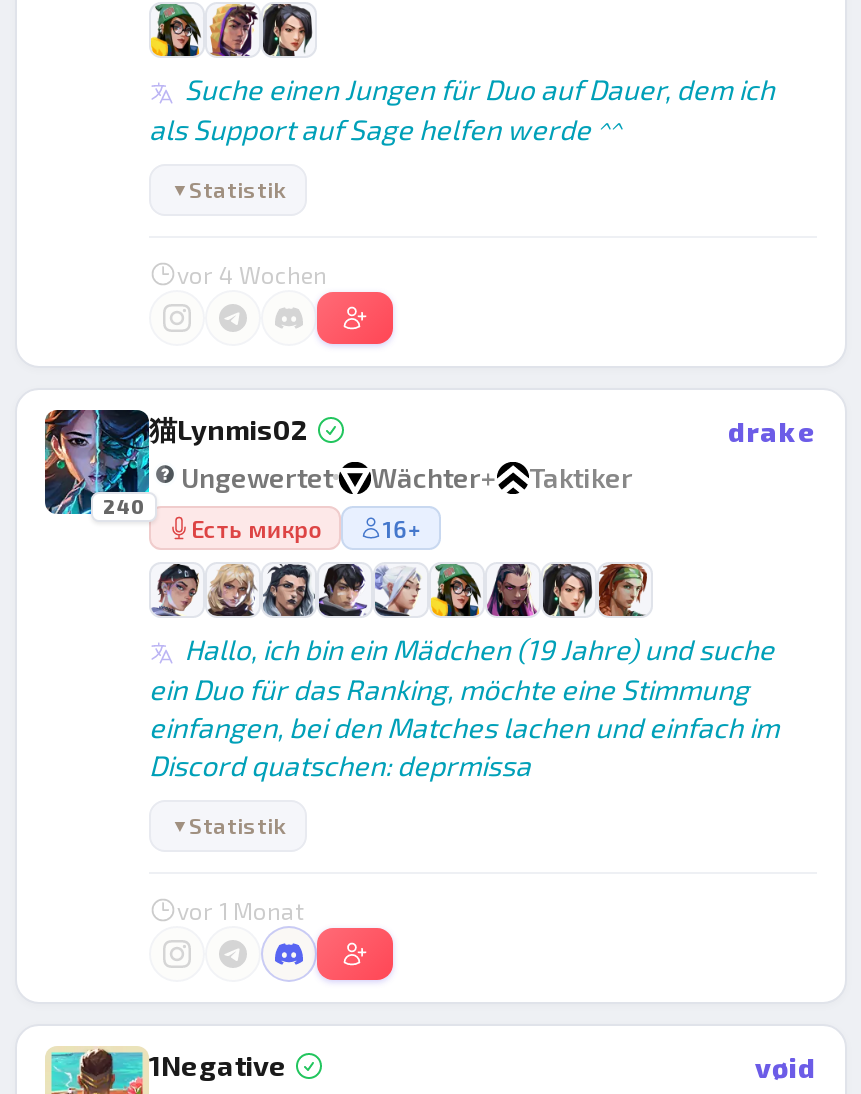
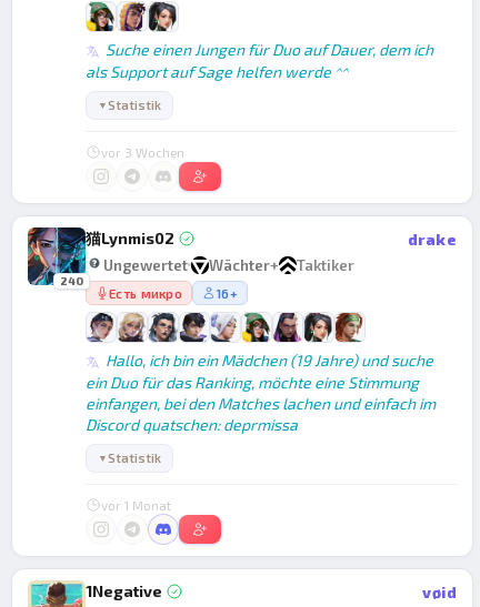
[177,260,327,288] vor 4 Wochen -> [101,144,184,160] vor 3 Wochen

